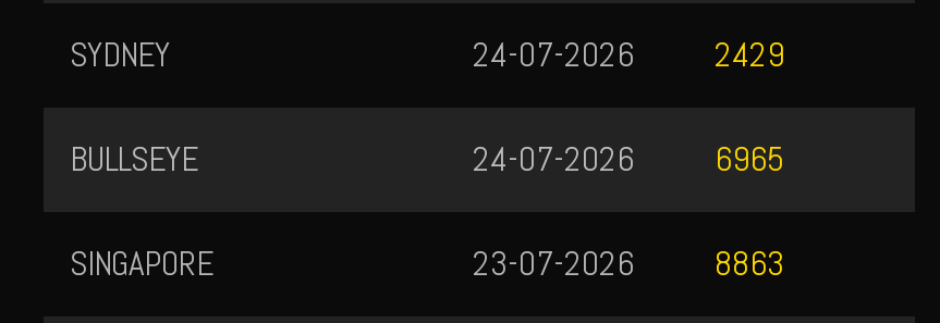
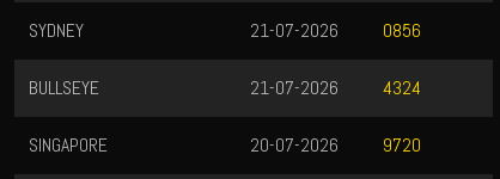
[473,33,634,76] 24-07-2026 -> [250,18,339,42] 21-07-2026
[715,34,784,77] 2429 -> [383,19,421,43] 0856
[473,137,634,181] 24-07-2026 -> [250,76,339,100] 21-07-2026
[715,138,784,182] 6965 -> [383,76,421,100] 4324
[473,241,634,285] 23-07-2026 -> [250,133,339,157] 20-07-2026
[715,243,784,286] 8863 -> [383,134,421,158] 9720

